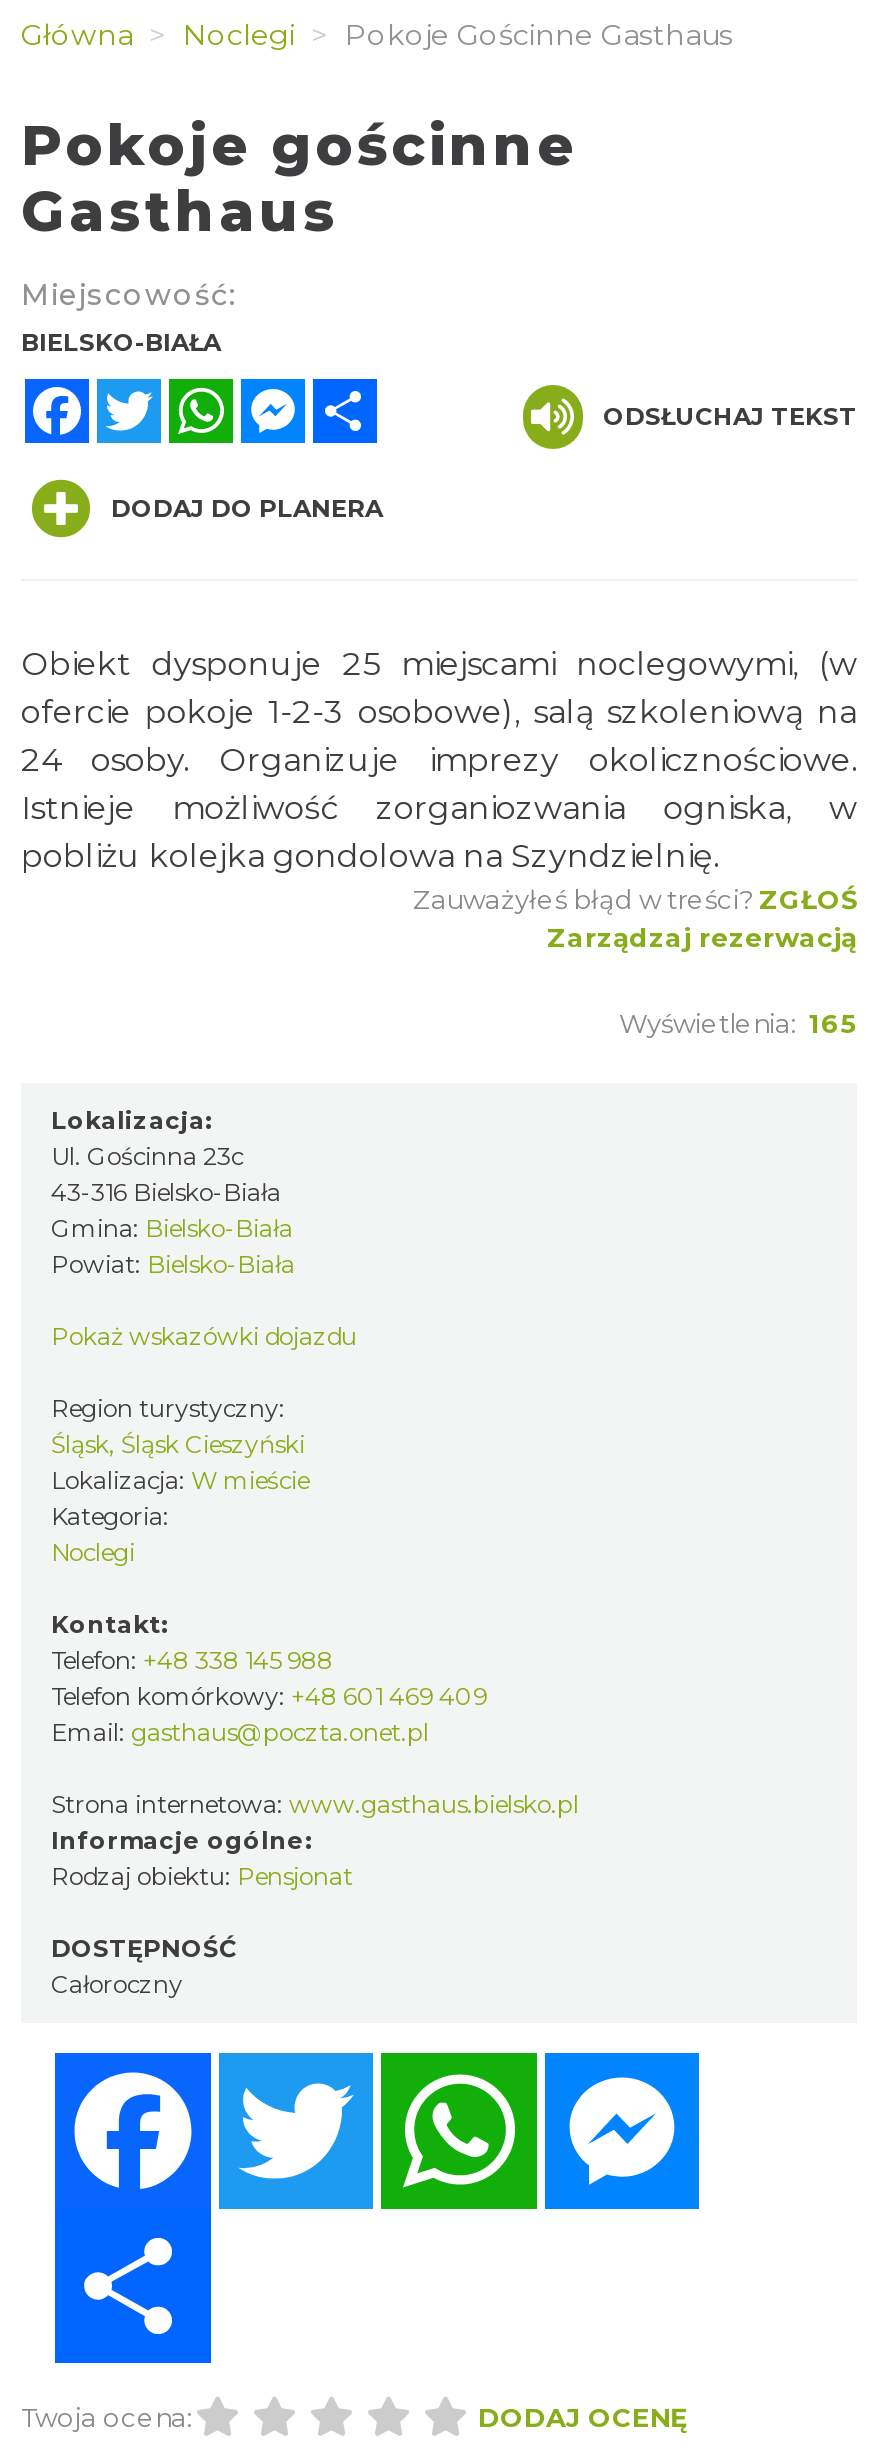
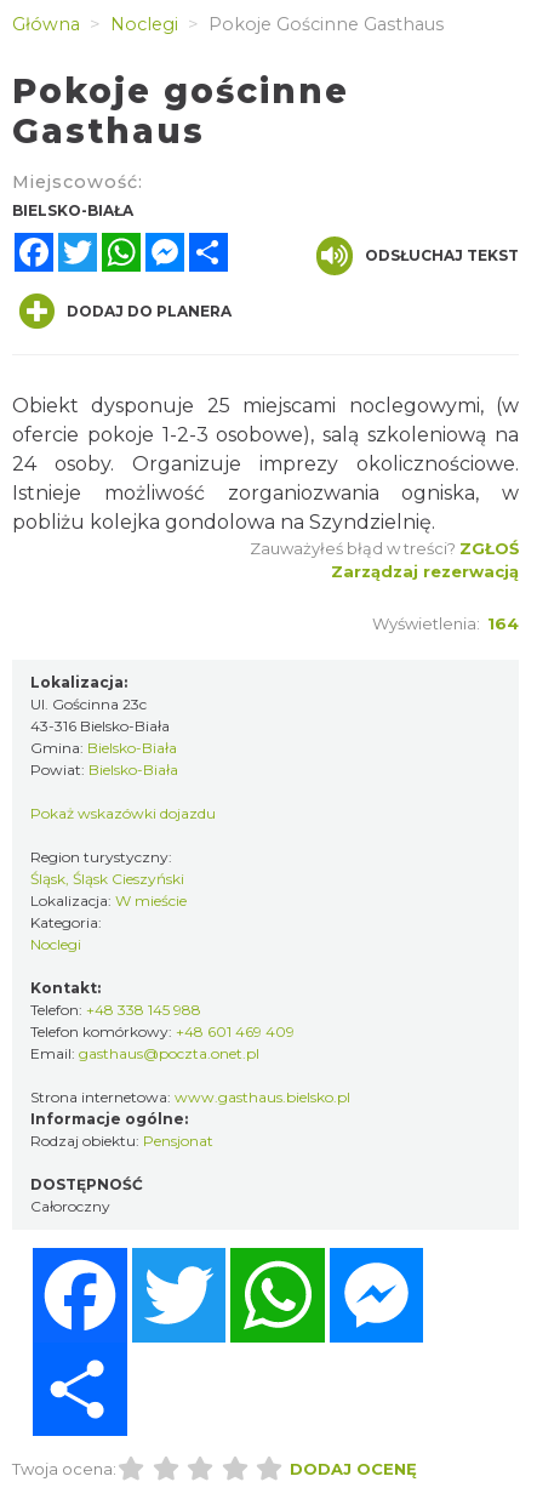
[619,1007,857,1039] Wyświetlenia: 165 -> [372,614,519,633] Wyświetlenia: 164

